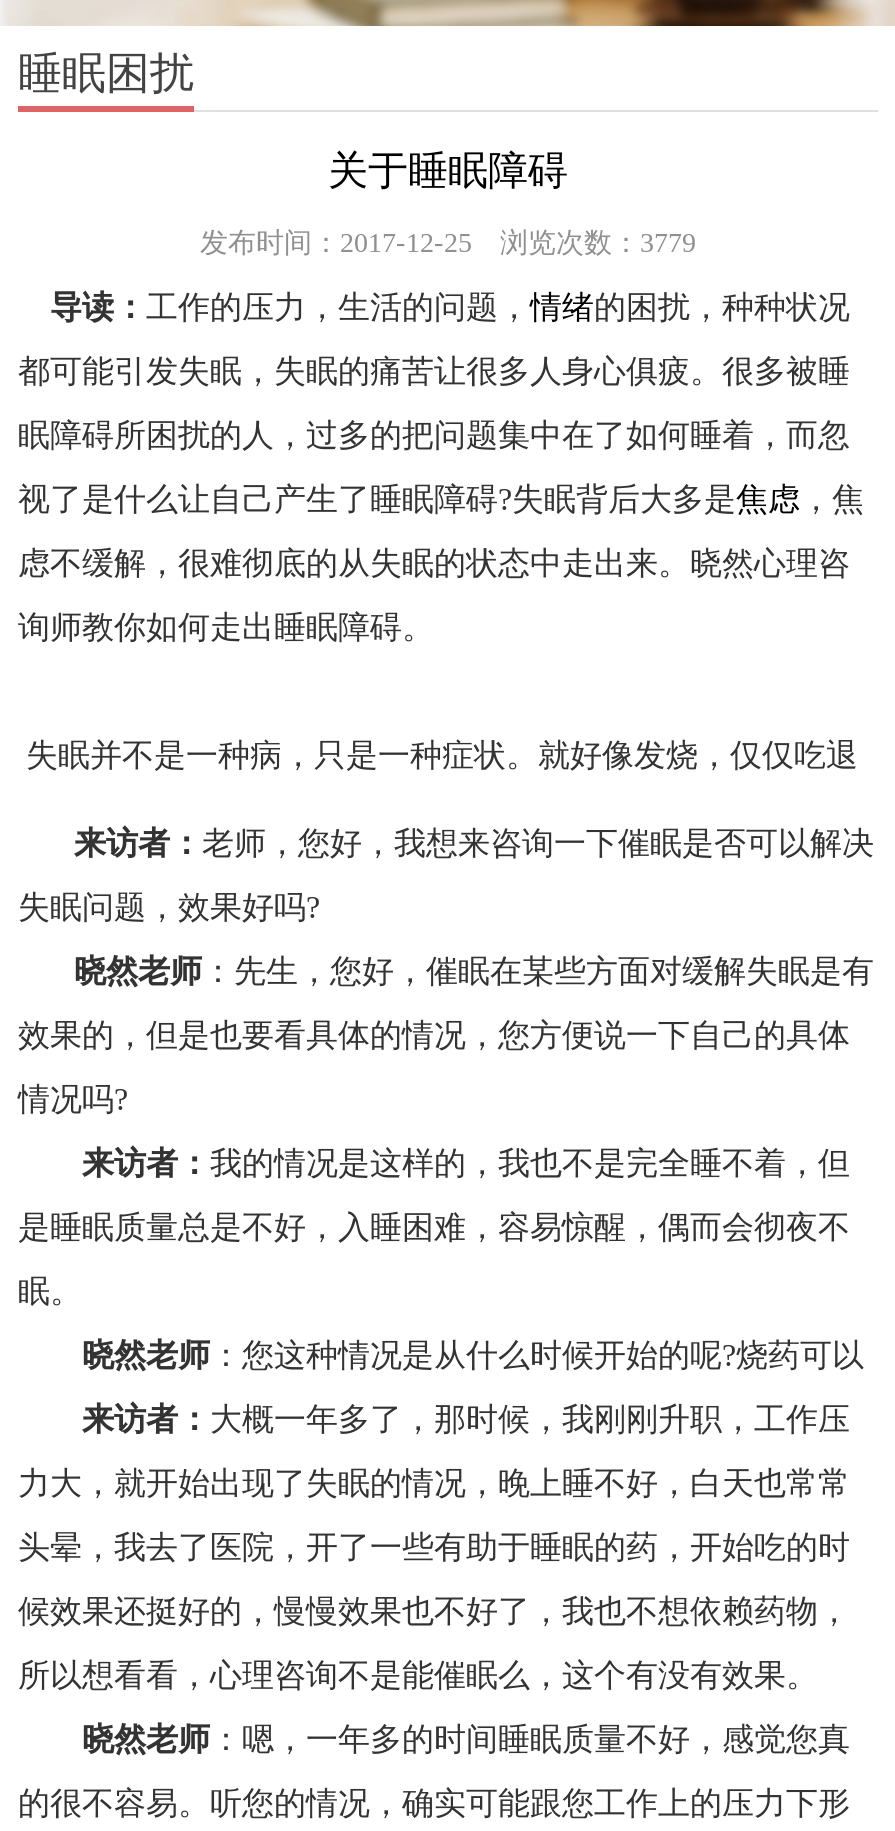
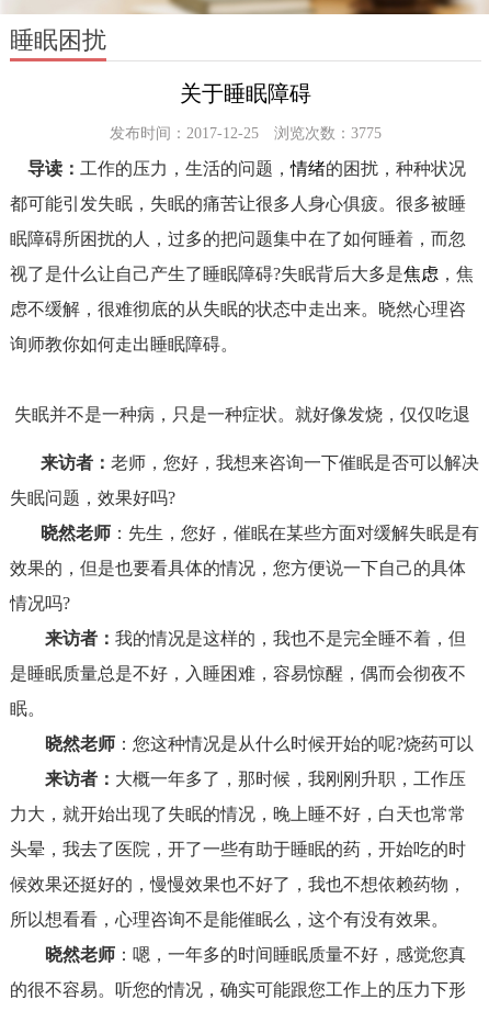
[200,229,696,259] 发布时间：2017-12-25 浏览次数：3779 -> [110,126,382,142] 发布时间：2017-12-25 浏览次数：3775

